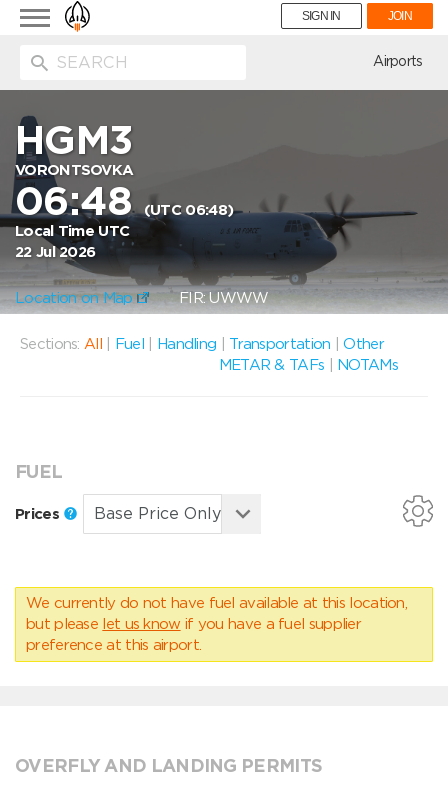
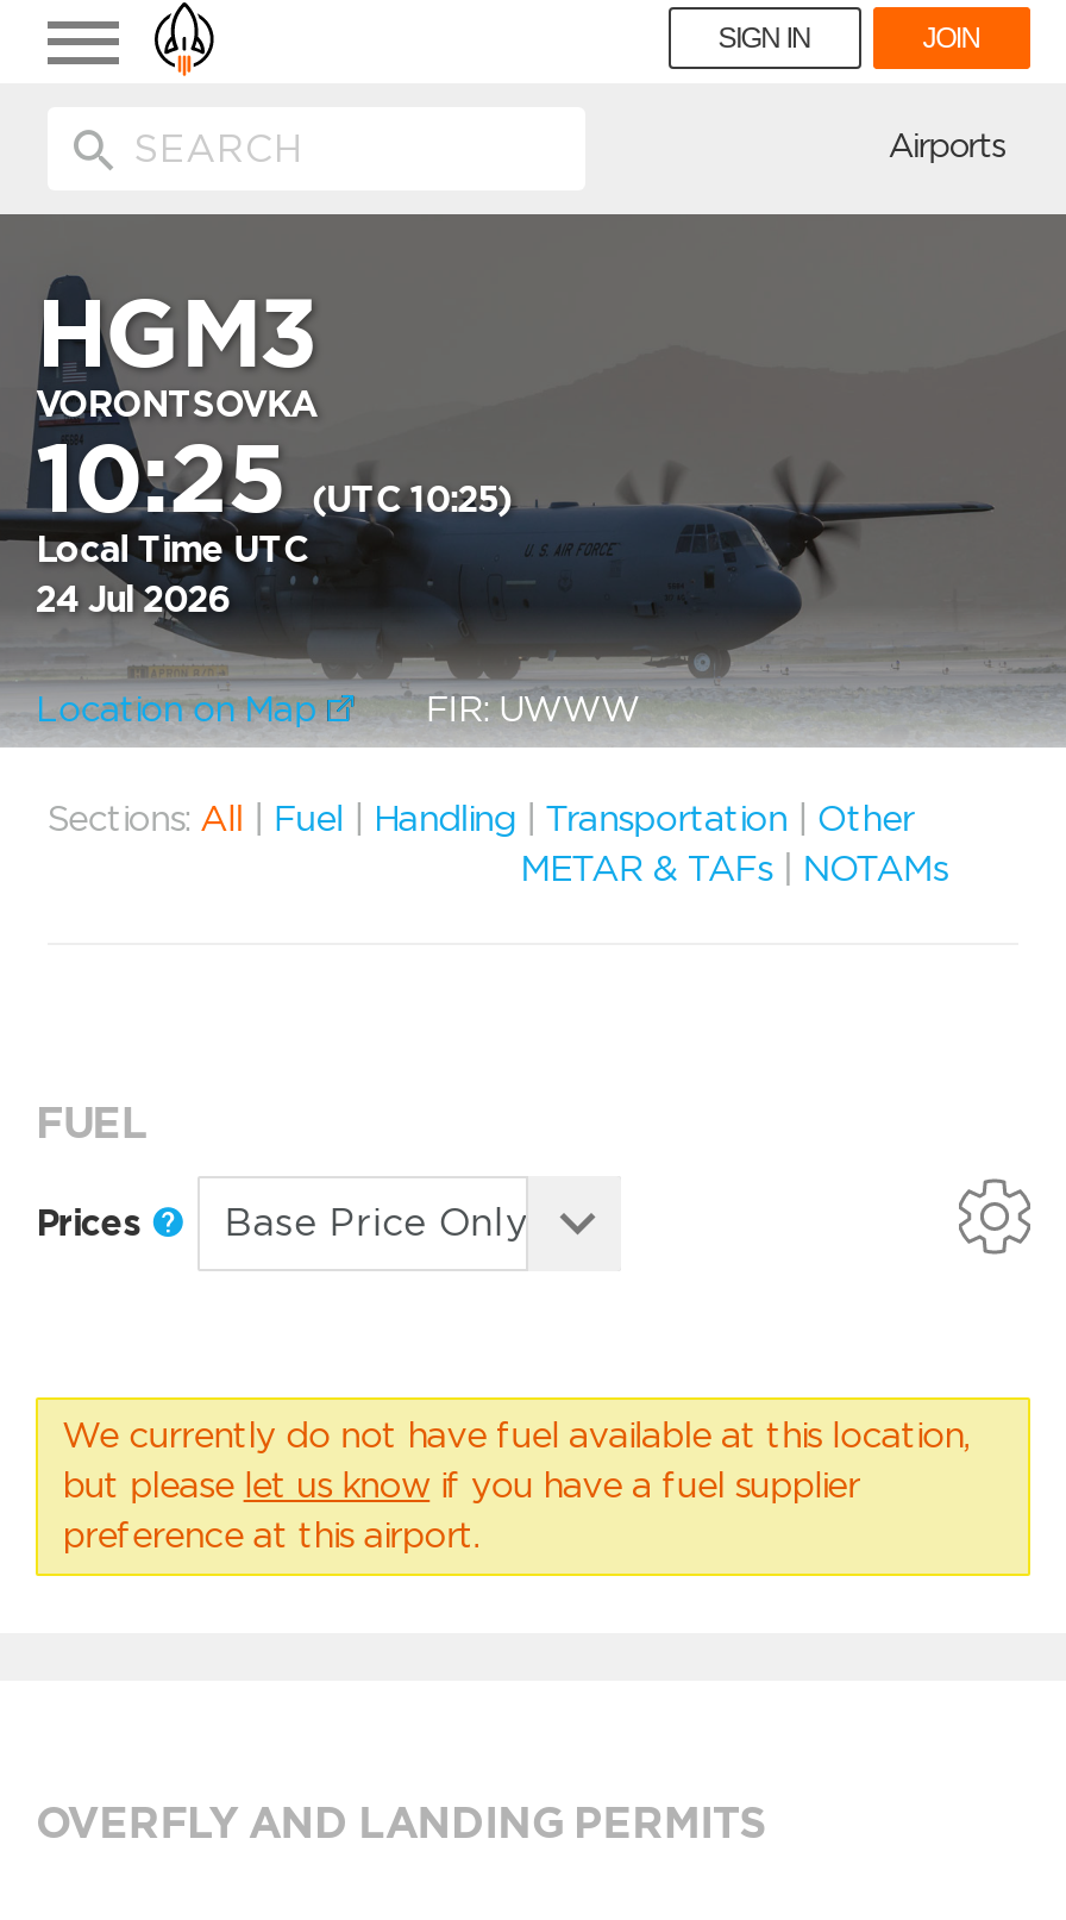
[15,177,233,225] 06:48 (UTC 06:48) -> [36,421,512,536] 10:25 (UTC 10:25)
[15,243,95,261] 22 Jul 2026 -> [36,578,229,621] 24 Jul 2026

